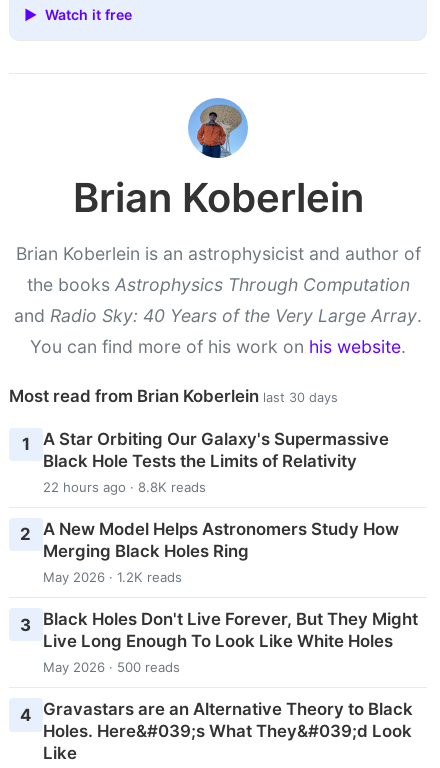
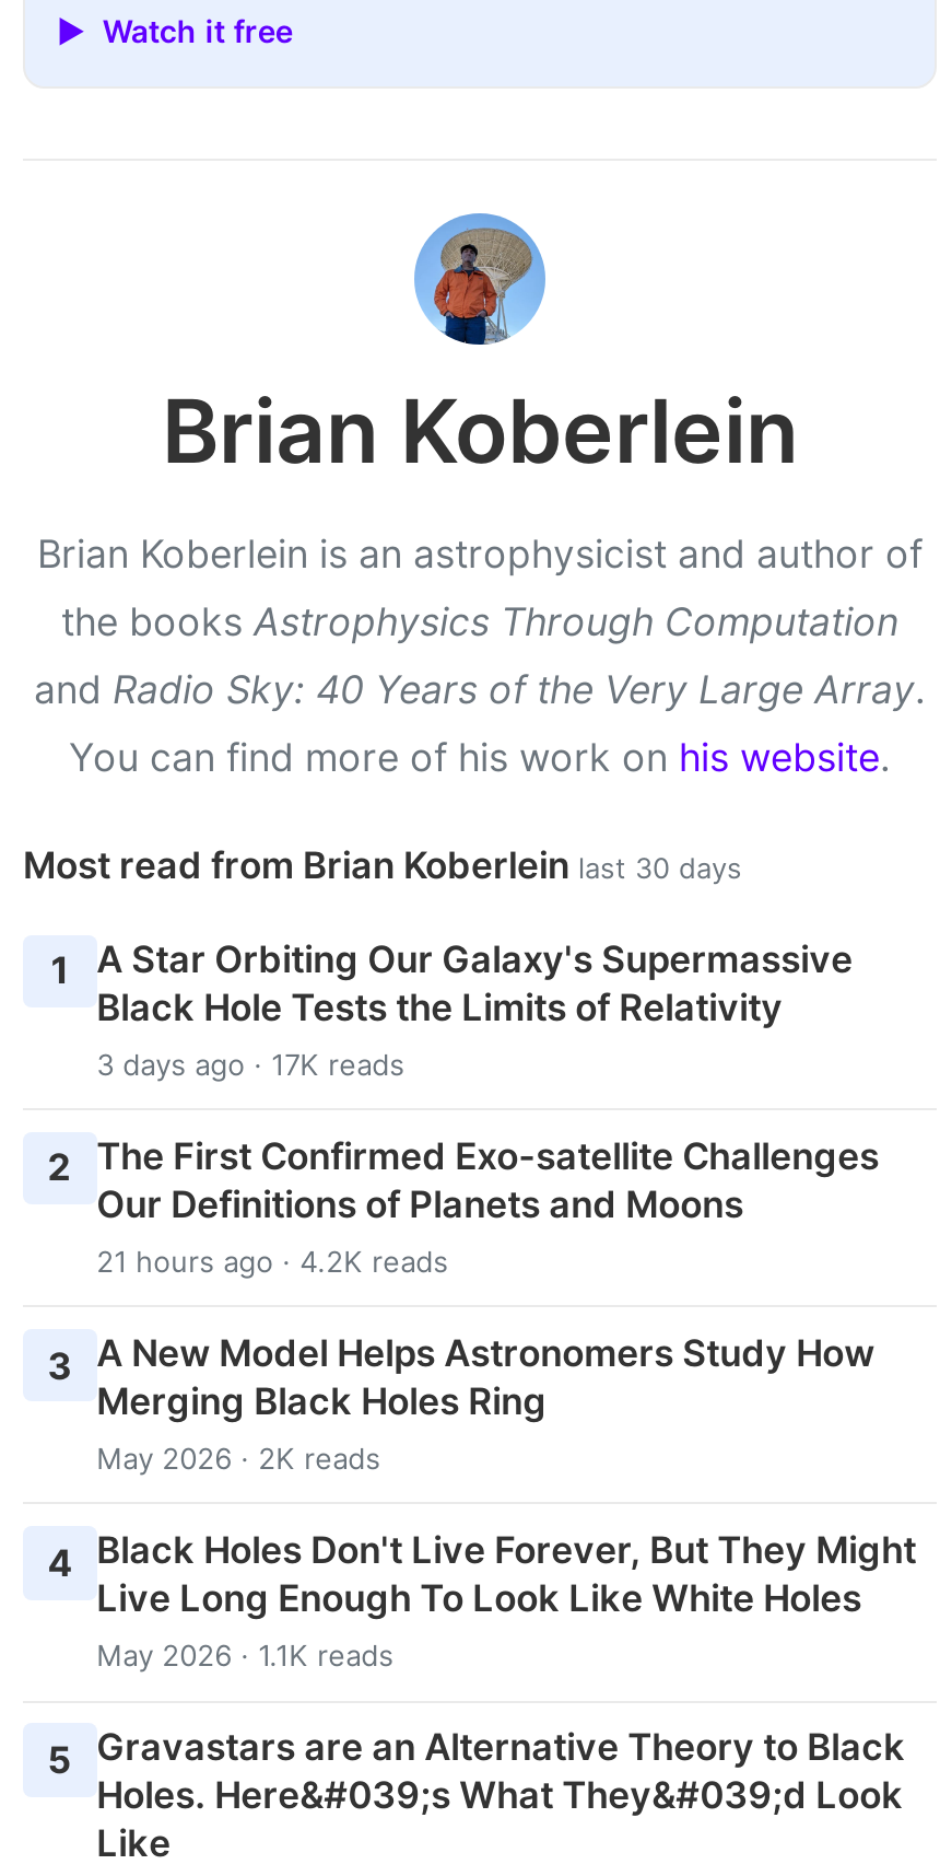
[20,478,399,544] 22 hours ago · 8.8K reads | 2 A New Model Helps Astronomers Study How -> [48,1046,879,1387] 3 days ago · 17K reads | 2 The First Confirmed Exo-satellite Challenges | Our Definitions of Planets and Moons | 21 hours ago · 4.2K reads | 3 A New Model Helps Astronomers Study How
[43,569,182,585] May 2026 · 1.2K reads -> [96,1440,381,1475] May 2026 · 2K reads
[20,609,418,635] 3 Black Holes Don't Live Forever, But They Might -> [48,1528,916,1585] 4 Black Holes Don't Live Forever, But They Might
[43,659,180,675] May 2026 · 500 reads -> [96,1638,394,1673] May 2026 · 1.1K reads
[20,699,413,725] 4 Gravastars are an Alternative Theory to Black -> [48,1725,905,1782] 5 Gravastars are an Alternative Theory to Black

